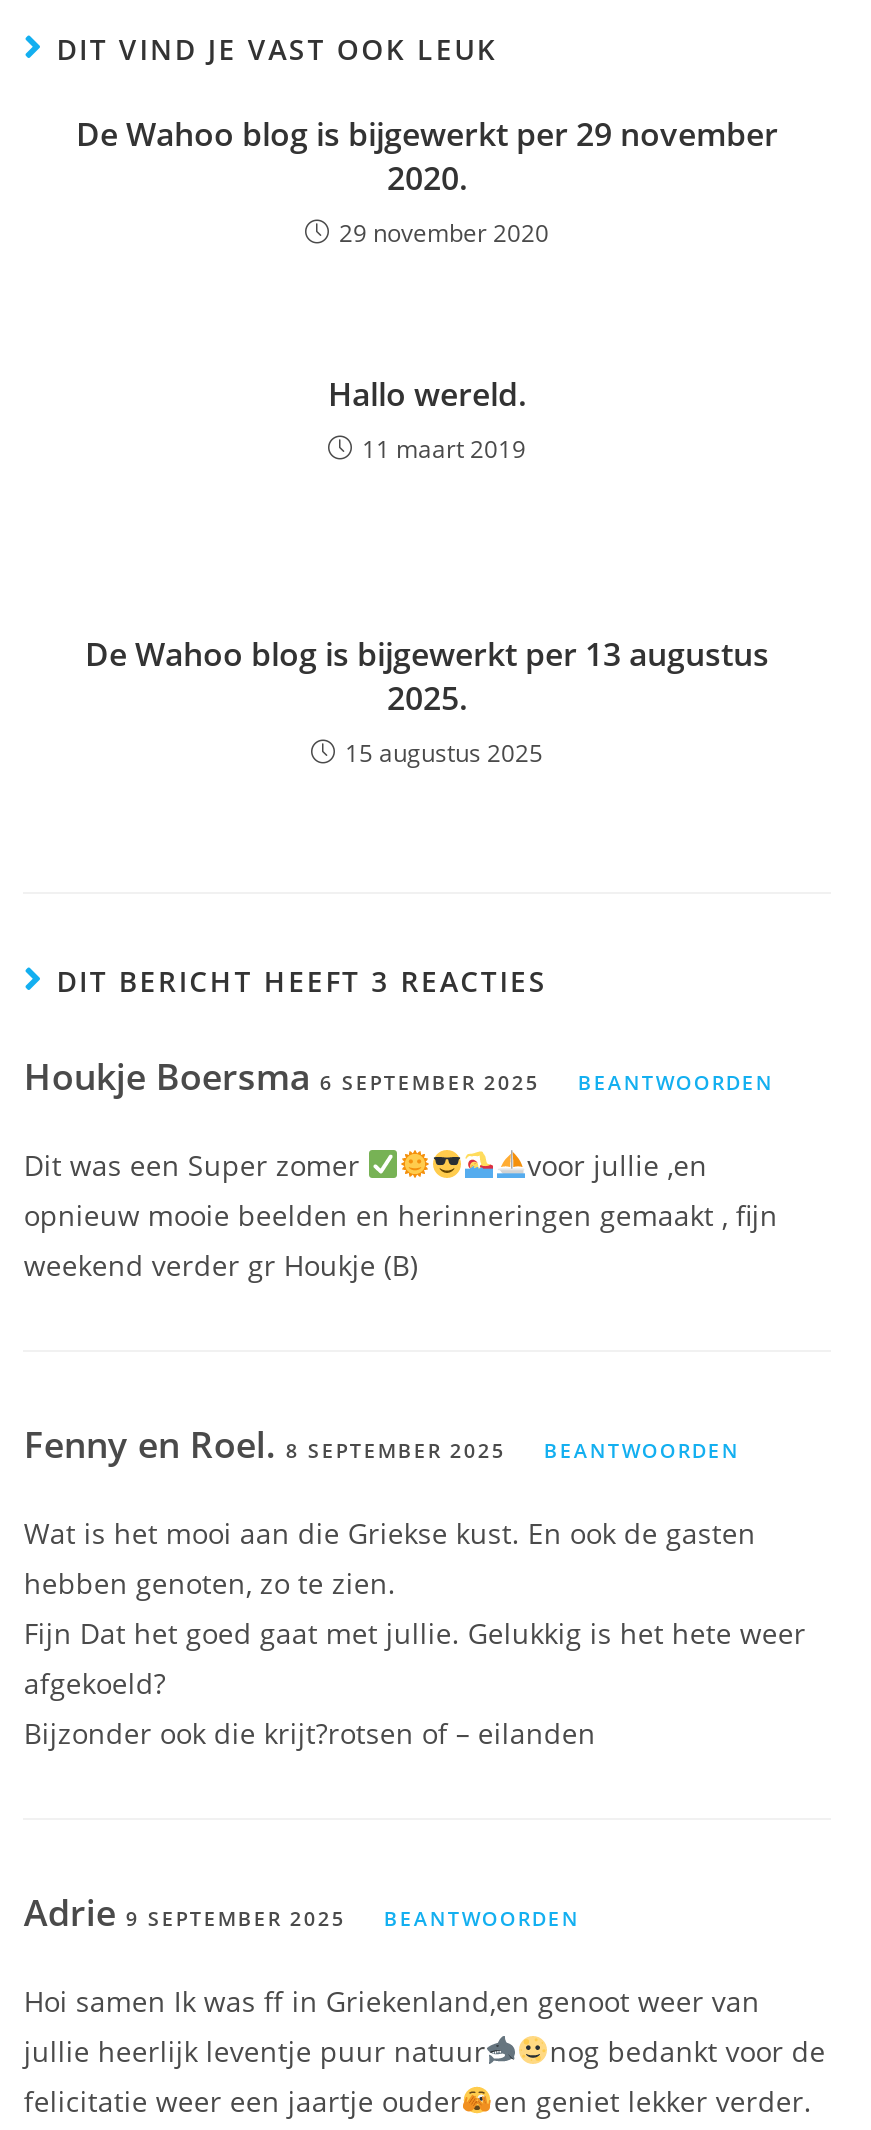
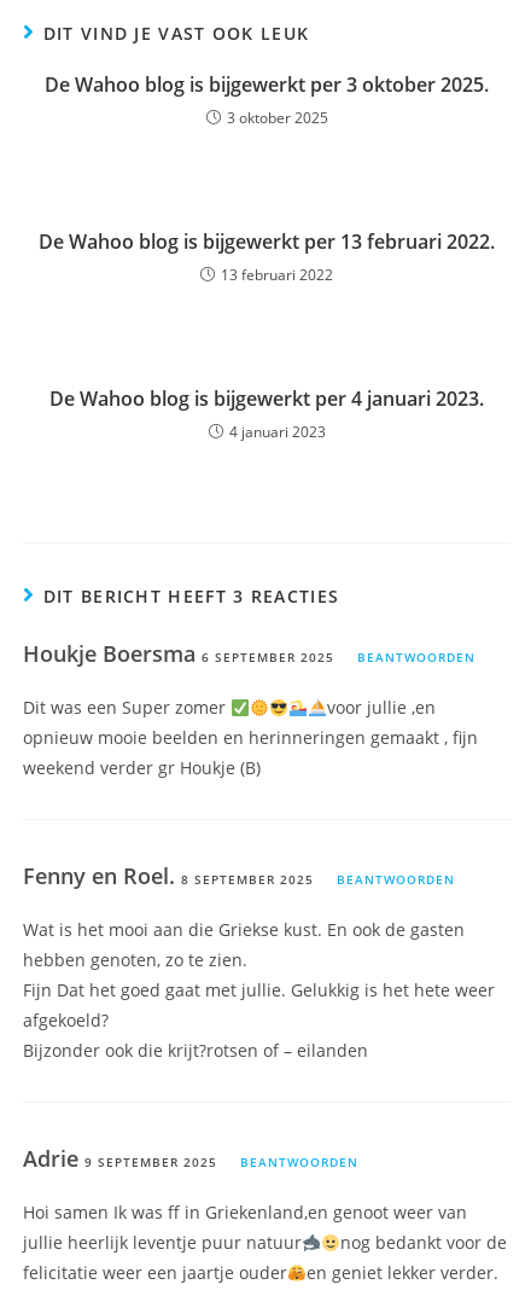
[76,112,778,250] De Wahoo blog is bijgewerkt per 29 november | 2020. | 29 november 2020 -> [45,72,489,128] De Wahoo blog is bijgewerkt per 3 oktober 2025. | 3 oktober 2025
[328,372,526,466] Hallo wereld. | 11 maart 2019 -> [39,229,495,285] De Wahoo blog is bijgewerkt per 13 februari 2022. | 13 februari 2022
[85,632,769,770] De Wahoo blog is bijgewerkt per 13 augustus | 2025. | 15 augustus 2025 -> [49,386,484,442] De Wahoo blog is bijgewerkt per 4 januari 2023. | 4 januari 2023

